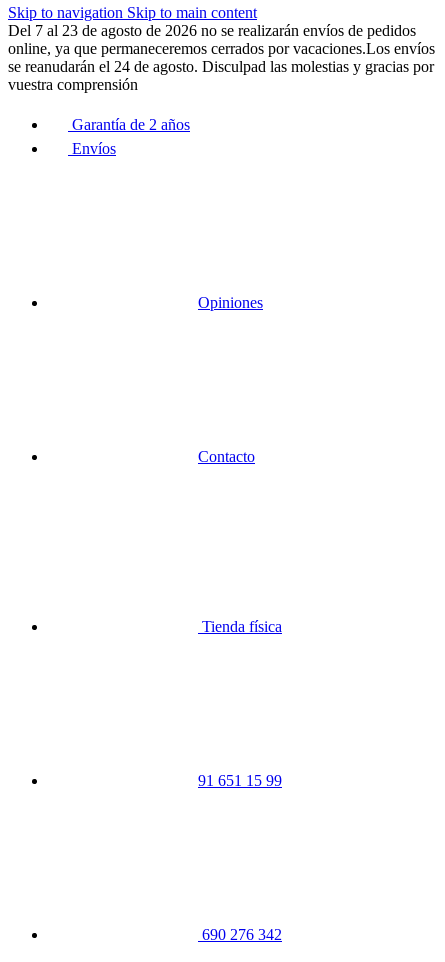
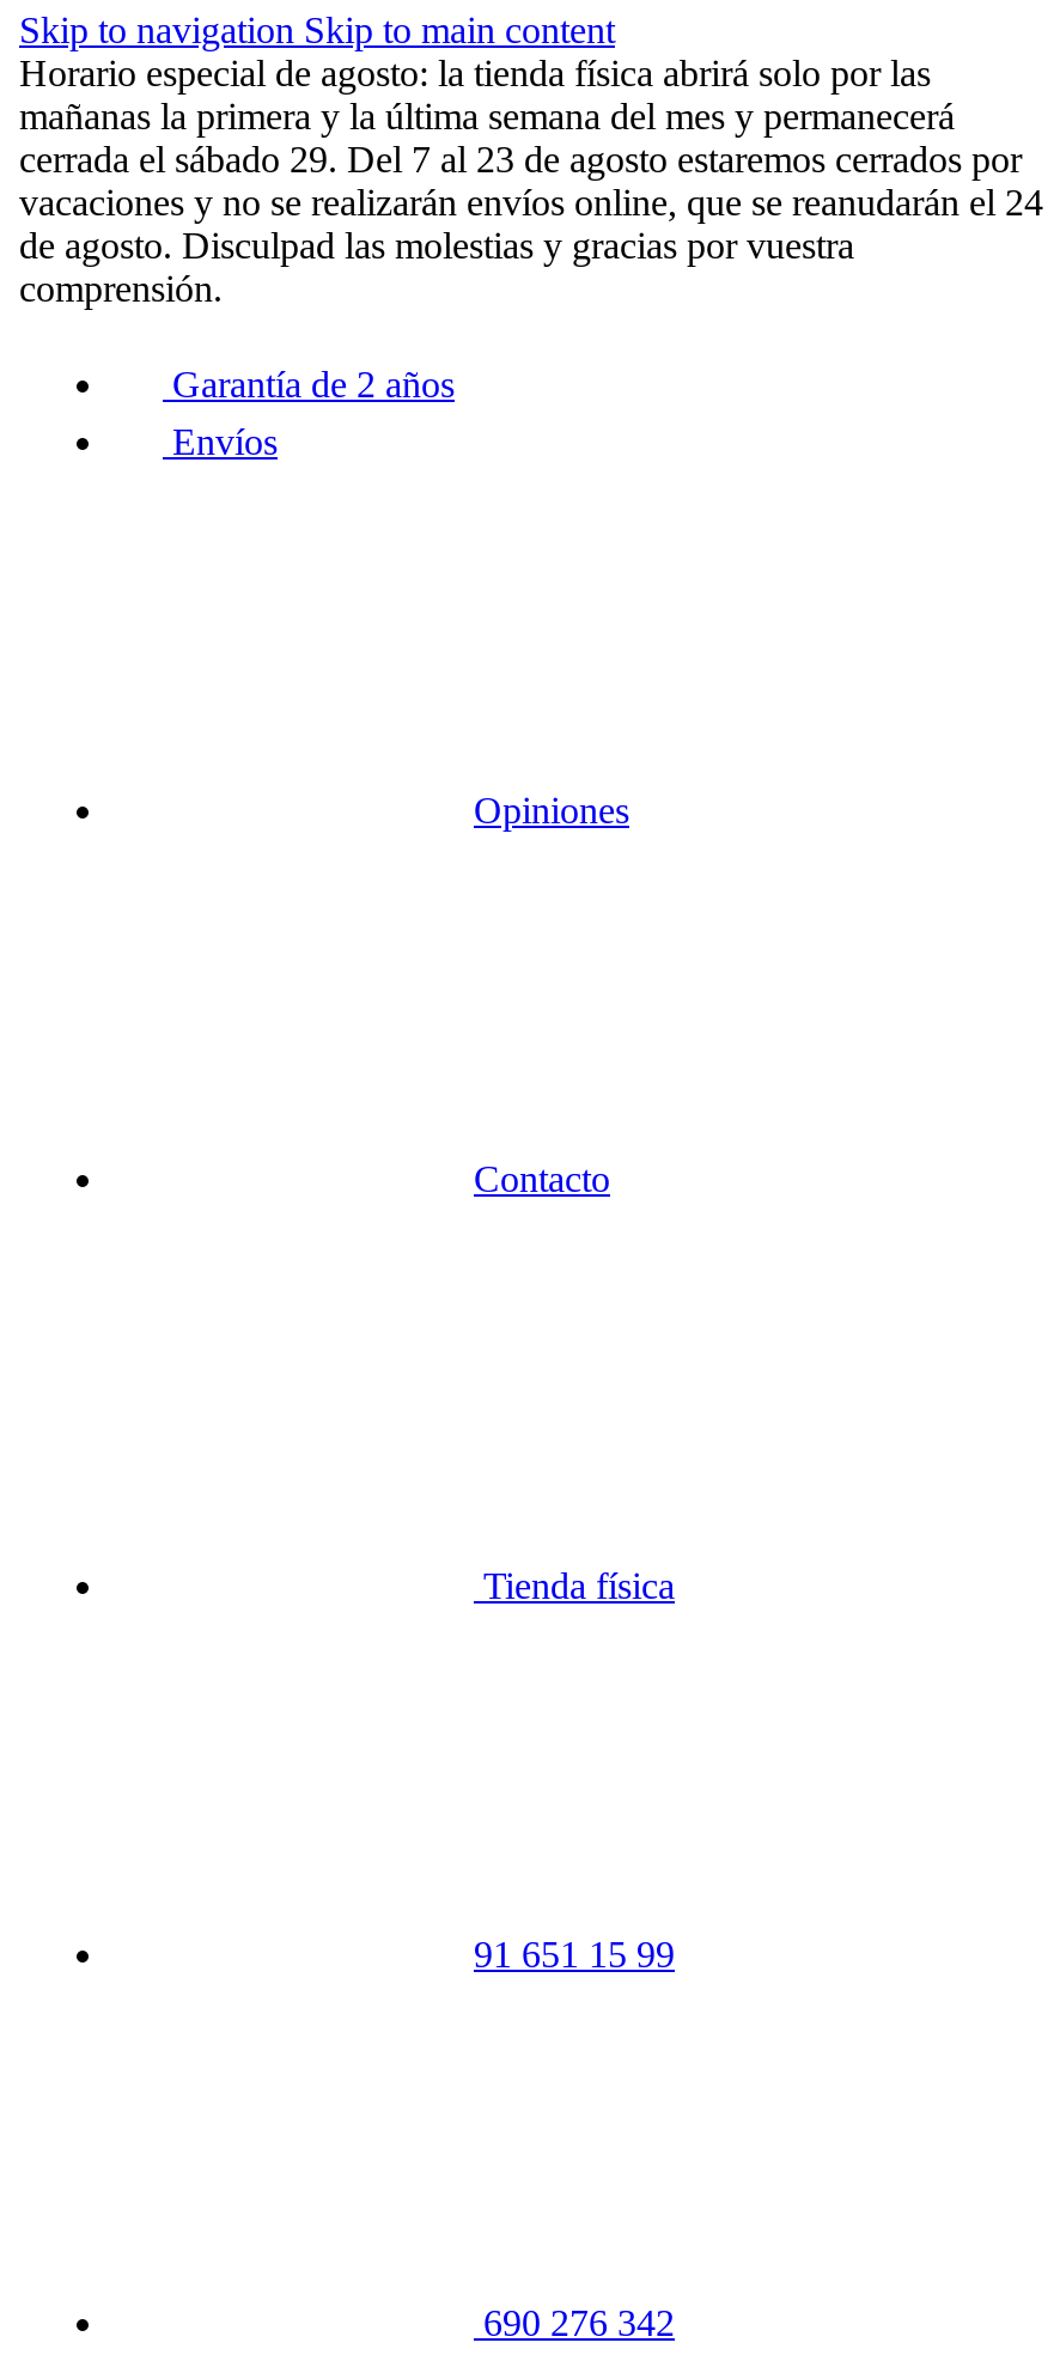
[8,22,435,93] Del 7 al 23 de agosto de 2026 no se realizarán envíos de pedidos | online, ya que permaneceremos cerrados por vacaciones.Los envíos | se reanudarán el 24 de agosto. Disculpad las molestias y gracias por | vuestra comprensión -> [19,53,1043,309] Horario especial de agosto: la tienda física abrirá solo por las | mañanas la primera y la última semana del mes y permanecerá | cerrada el sábado 29. Del 7 al 23 de agosto estaremos cerrados por | vacaciones y no se realizarán envíos online, que se reanudarán el 24 | de agosto. Disculpad las molestias y gracias por vuestra | comprensión.

